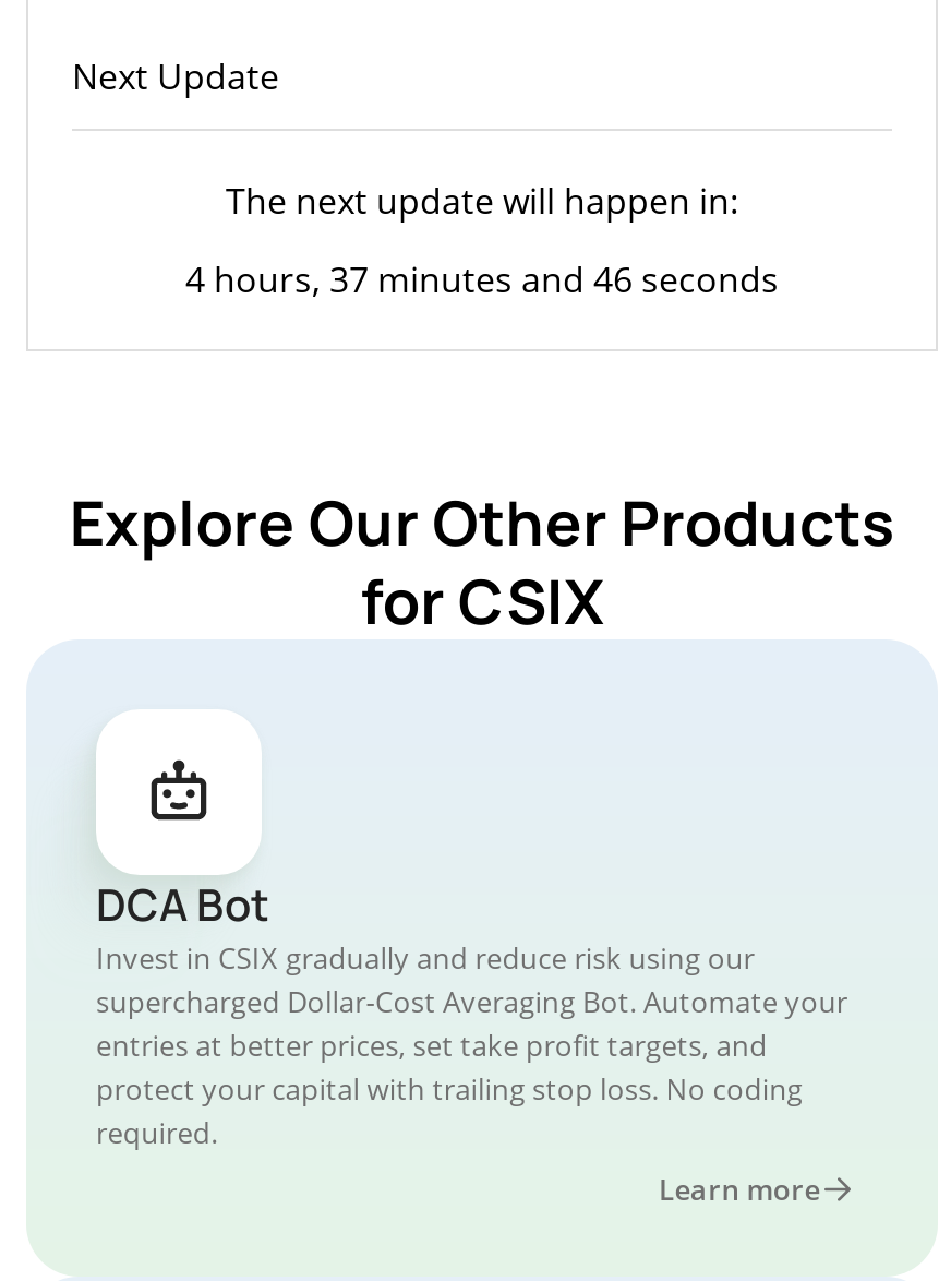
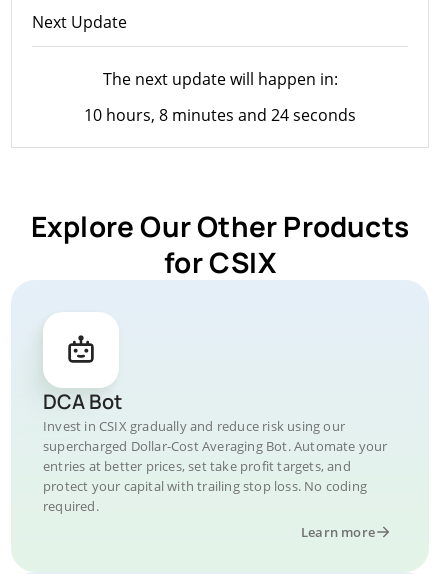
[185,255,779,303] 4 hours, 37 minutes and 46 seconds -> [84,104,356,126] 10 hours, 8 minutes and 24 seconds

